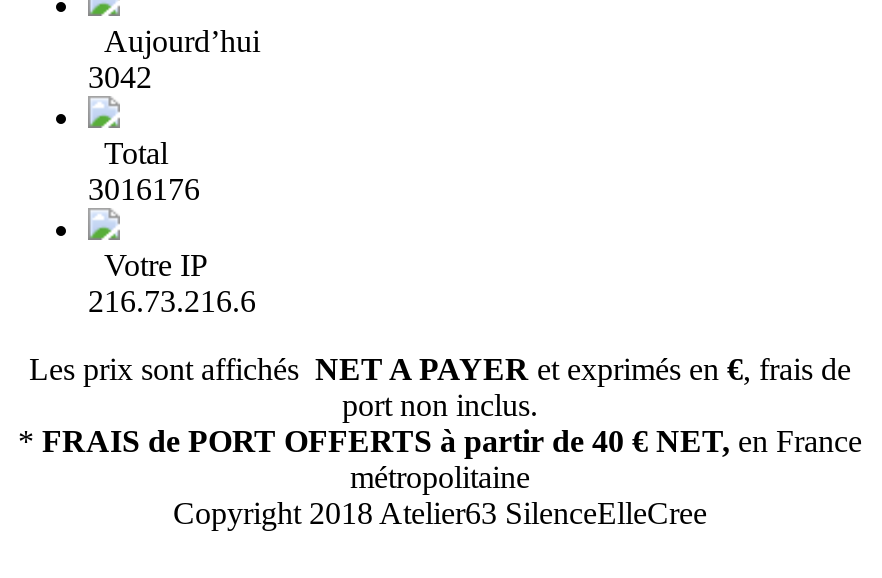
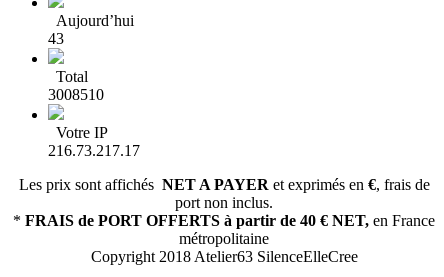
[88,60,152,94] 3042 -> [48,30,64,47] 43
[88,172,200,206] 3016176 -> [48,86,104,103] 3008510
[88,284,256,318] 216.73.216.6 -> [48,142,140,159] 216.73.217.17

